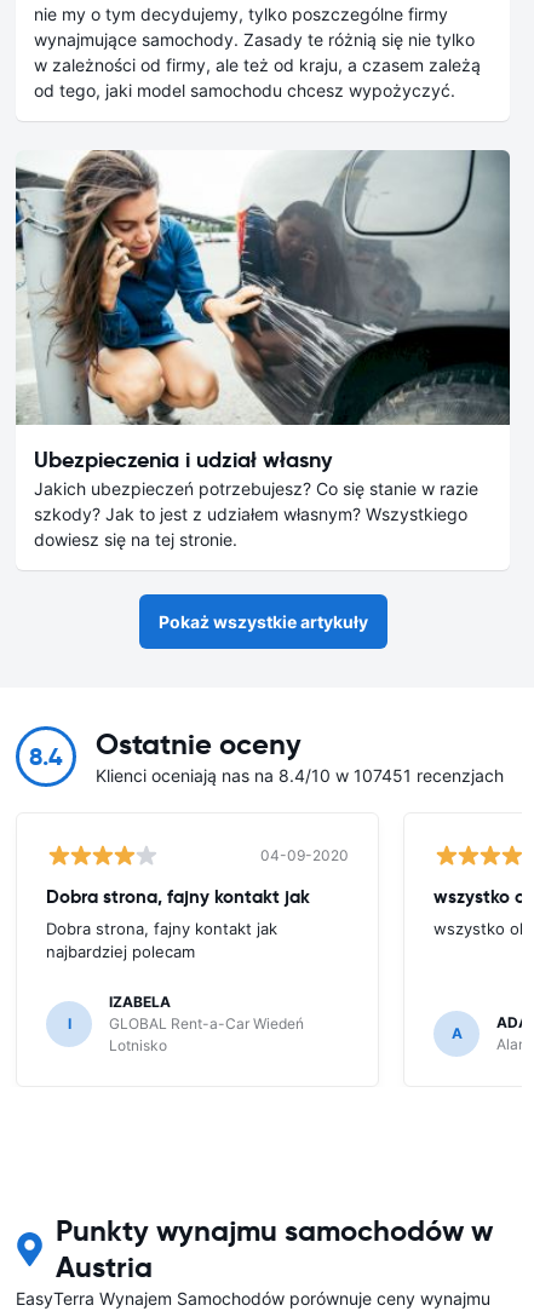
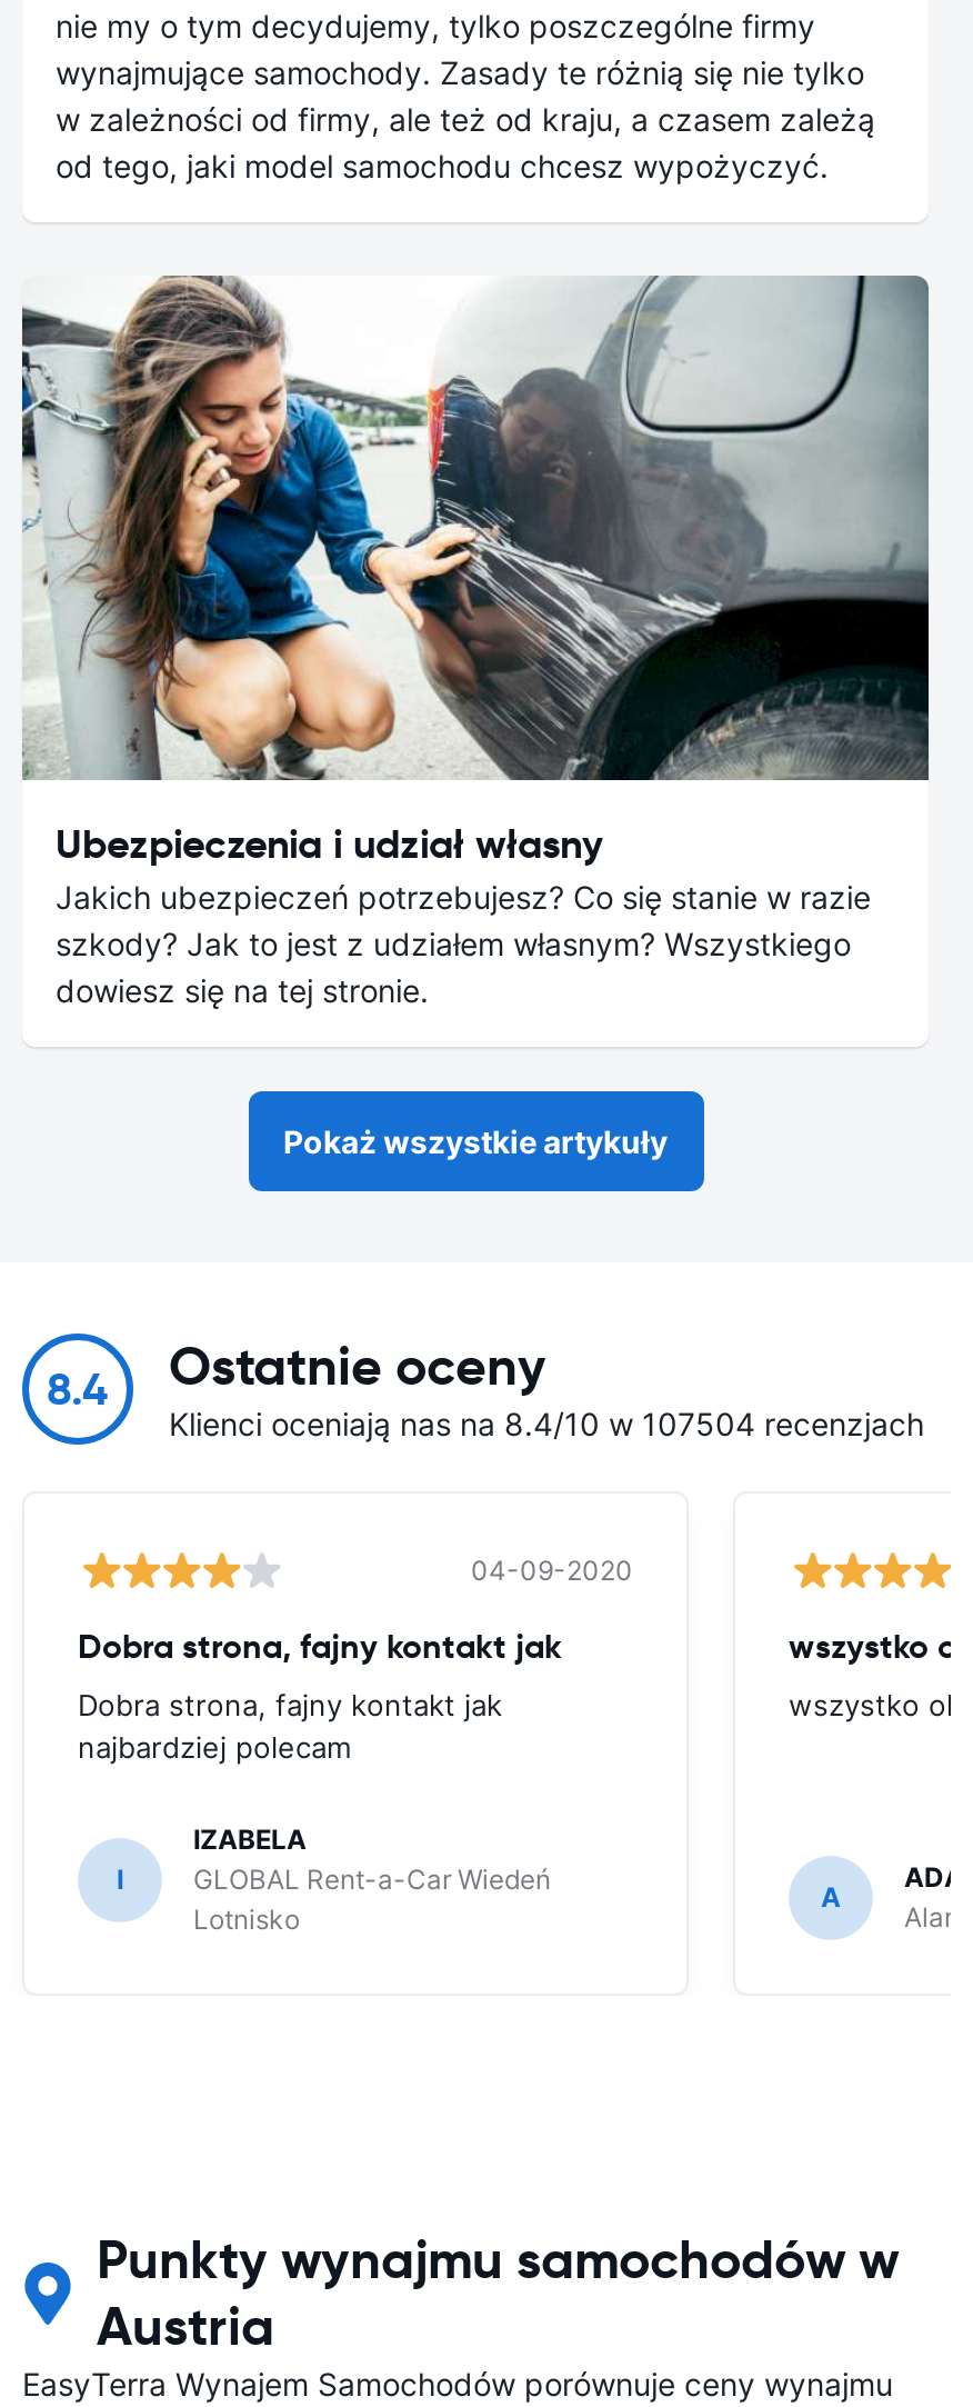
[96,765,504,786] Klienci oceniają nas na 8.4/10 w 107451 recenzjach -> [169,1405,924,1442] Klienci oceniają nas na 8.4/10 w 107504 recenzjach

